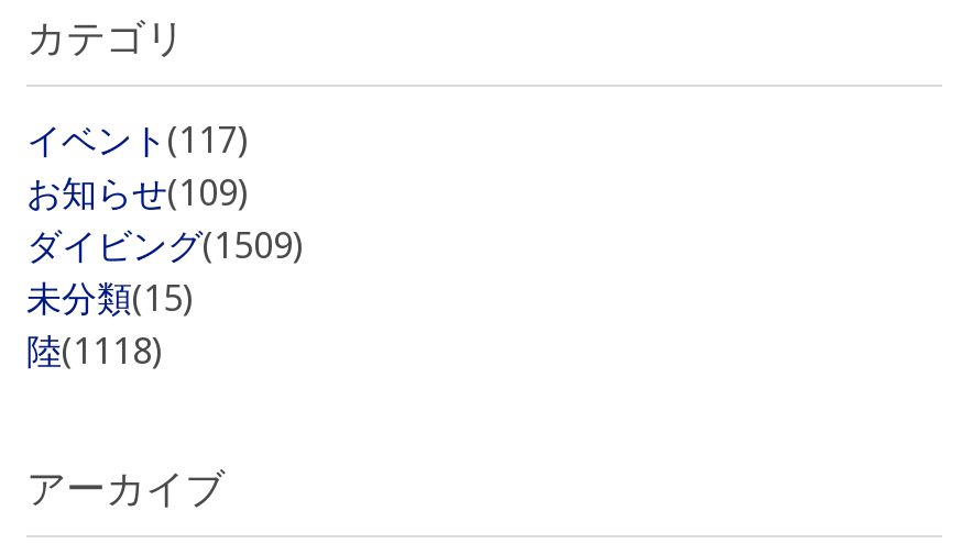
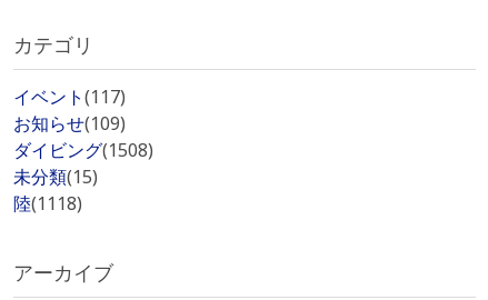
[26,221,304,269] ダイビング(1509) -> [13,138,153,162] ダイビング(1508)

